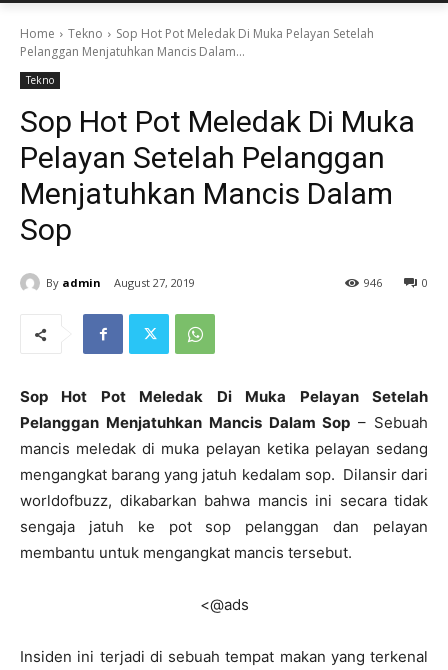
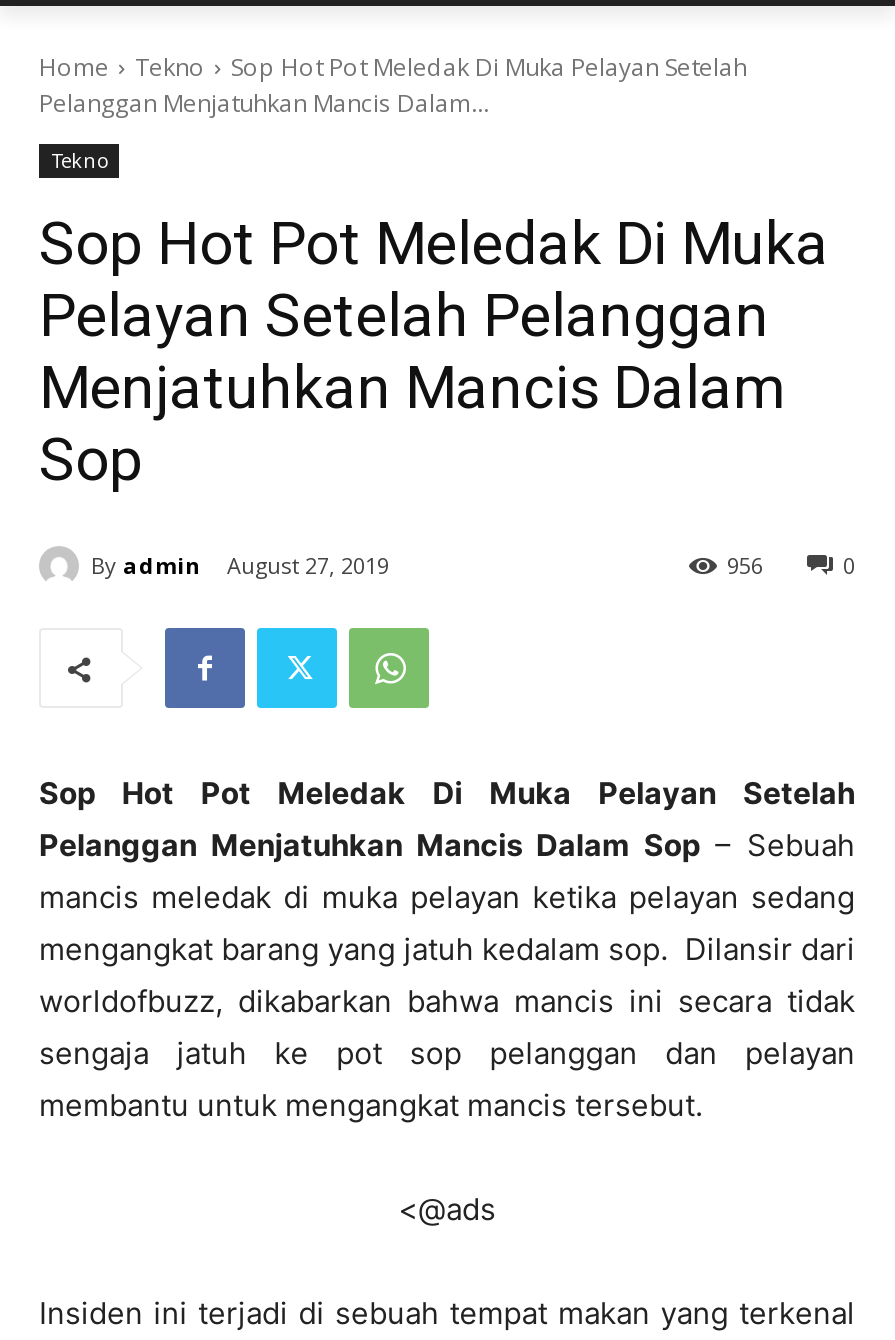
[364,275,382,290] 946 -> [727,550,763,580] 956

